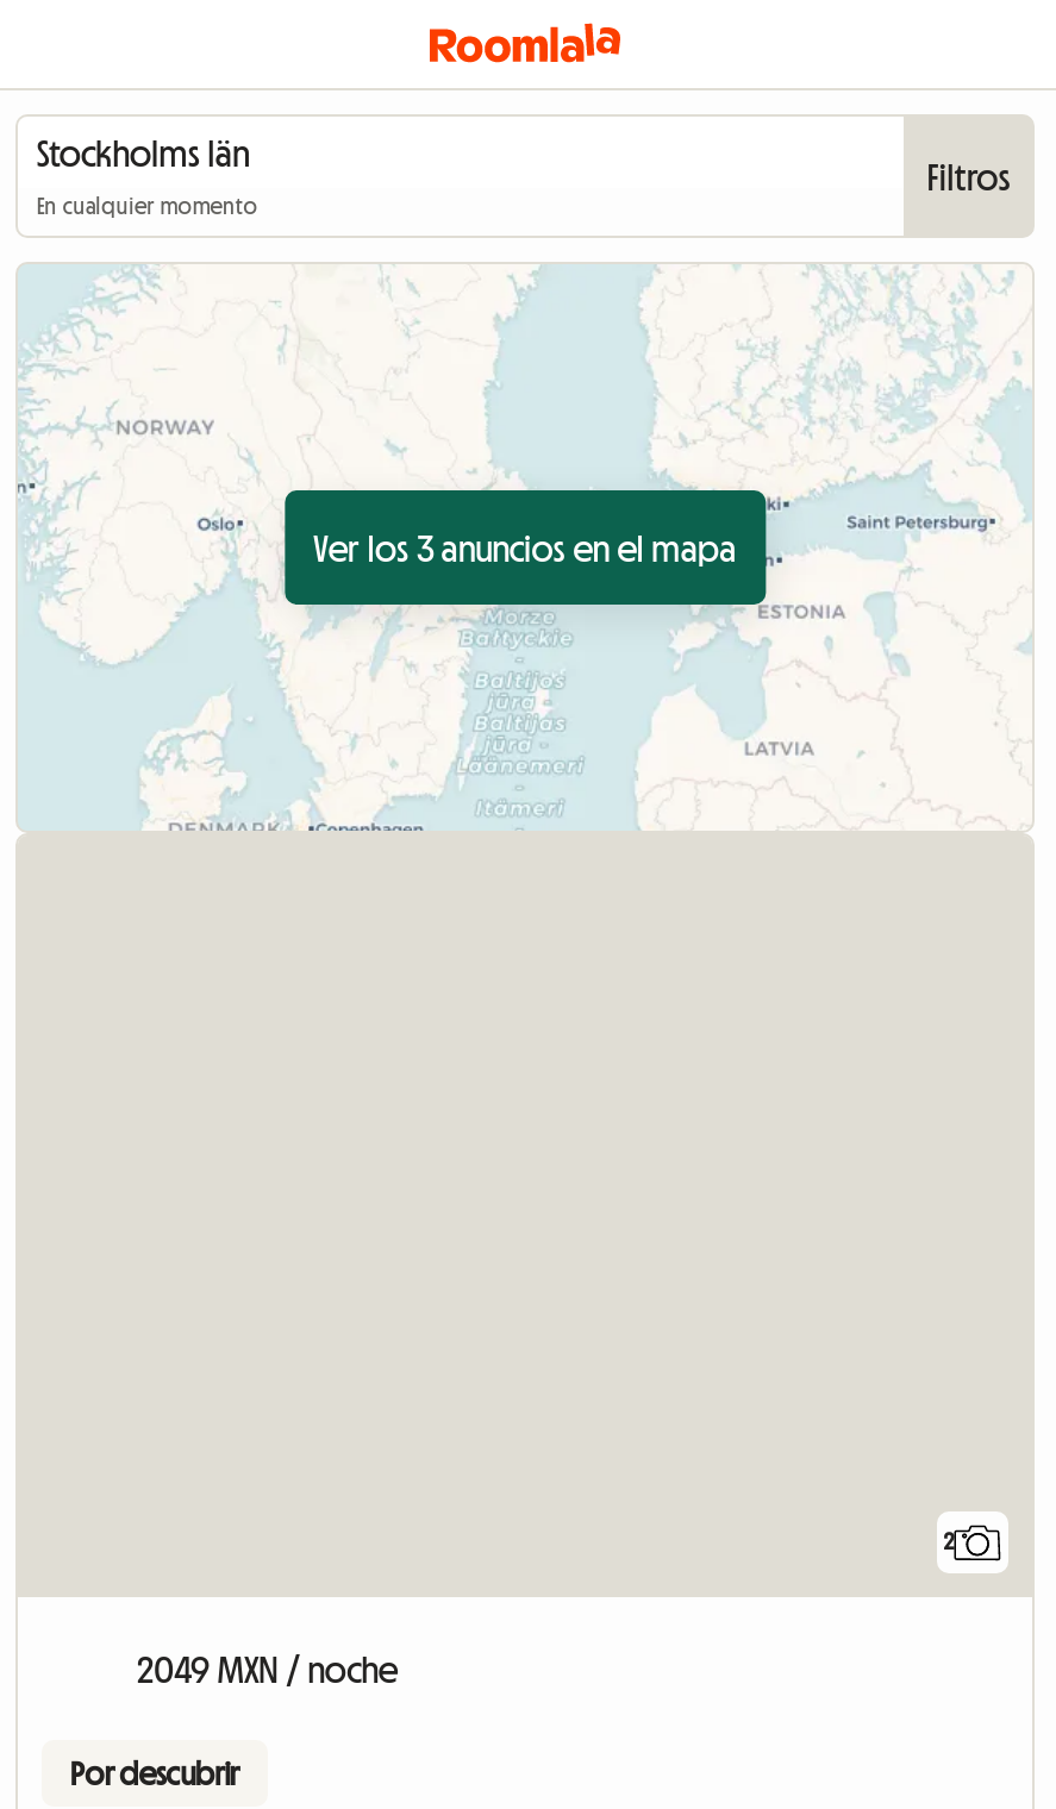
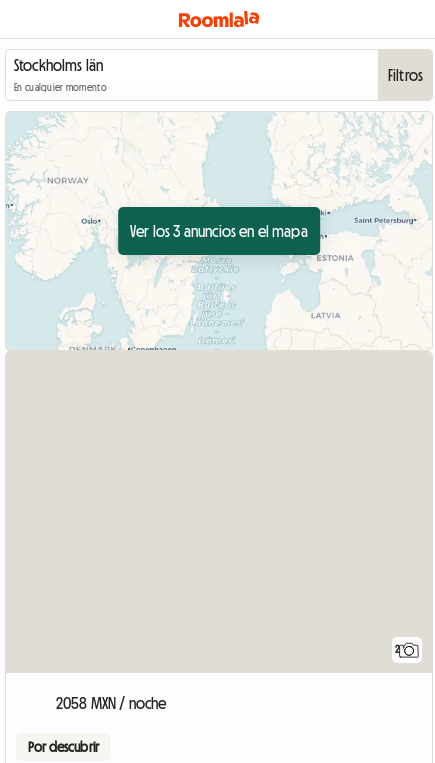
[137,1648,398,1686] 2049 MXN / noche -> [56,695,167,711] 2058 MXN / noche

